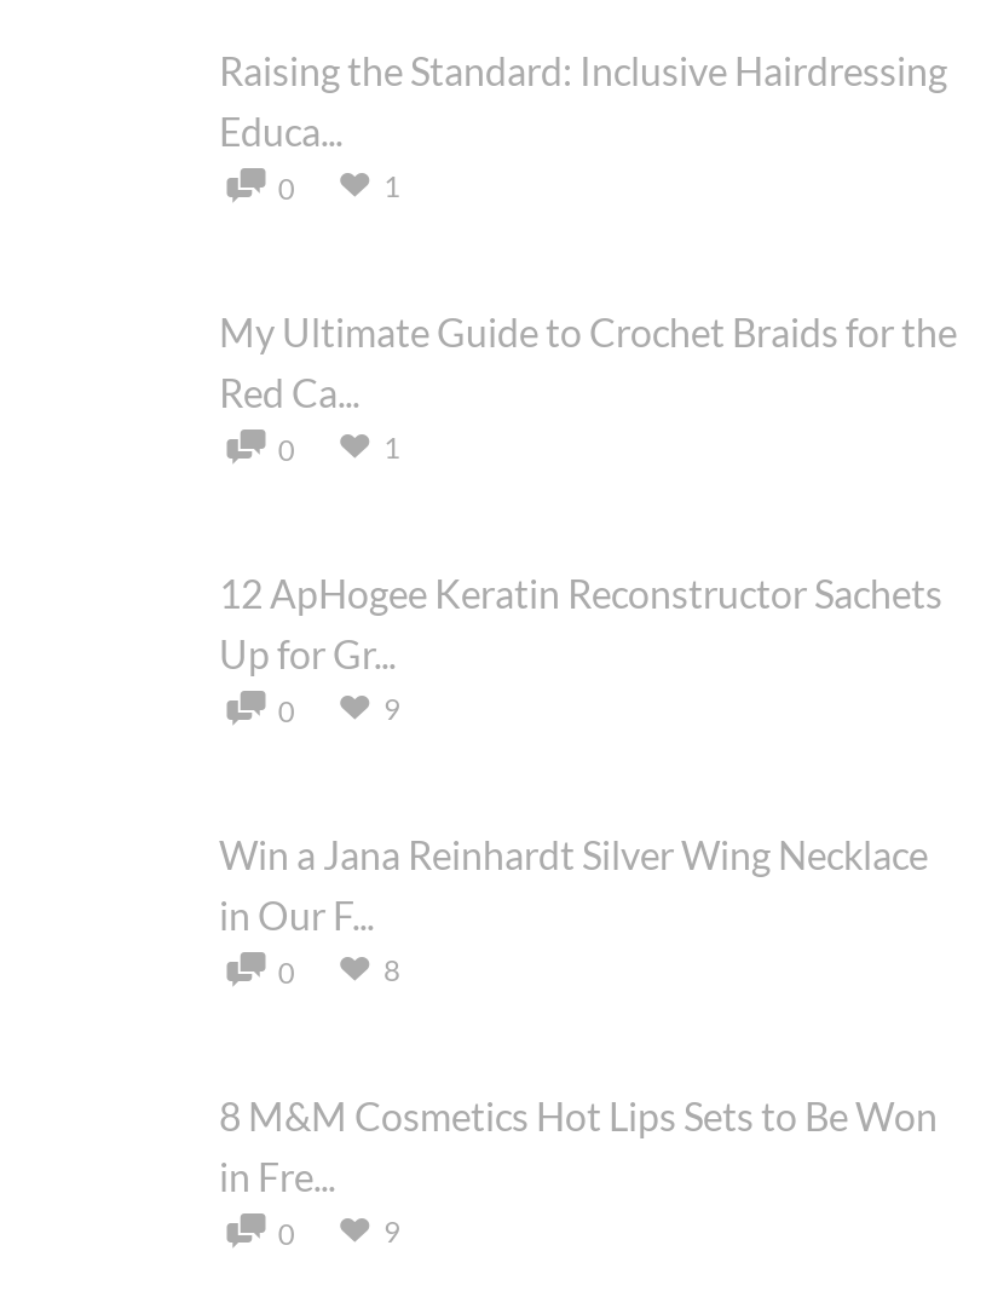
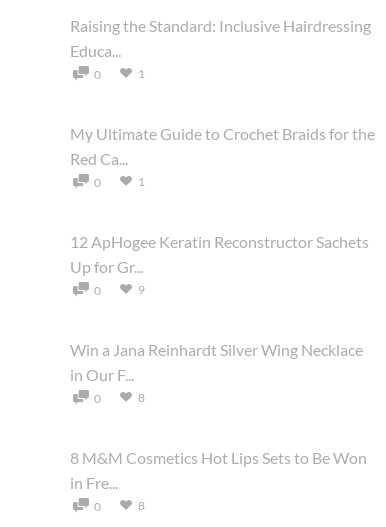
[383,1214,400,1250] 9 -> [138,498,145,513] 8

